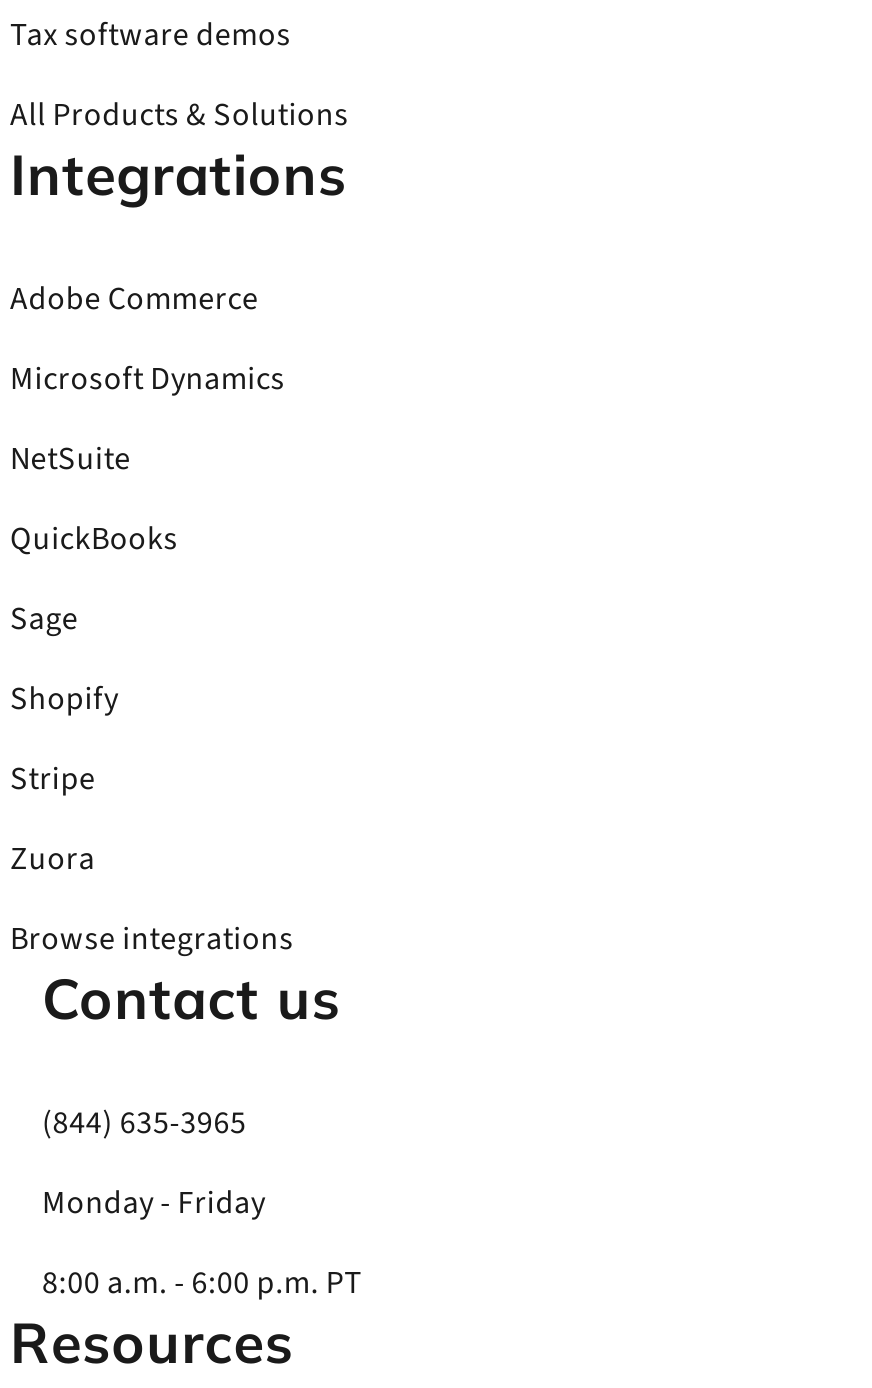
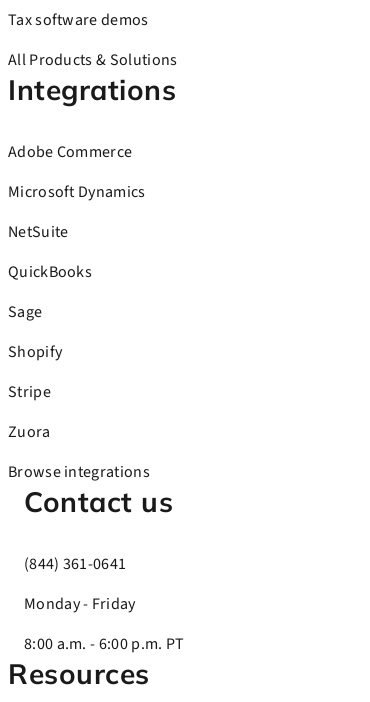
[42,1101,247,1145] (844) 635-3965 -> [24,553,126,575] (844) 361-0641

